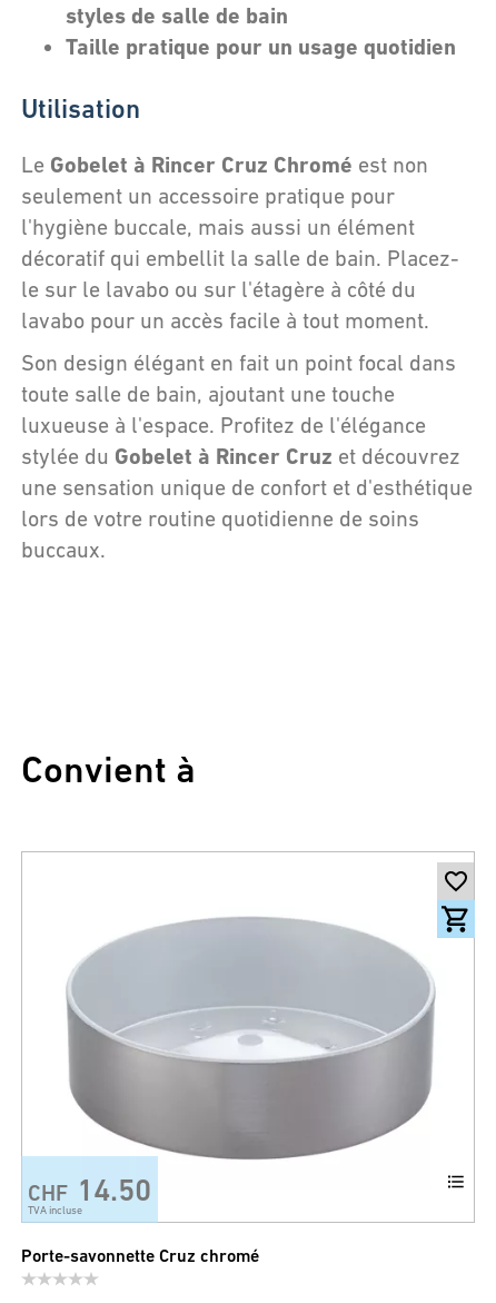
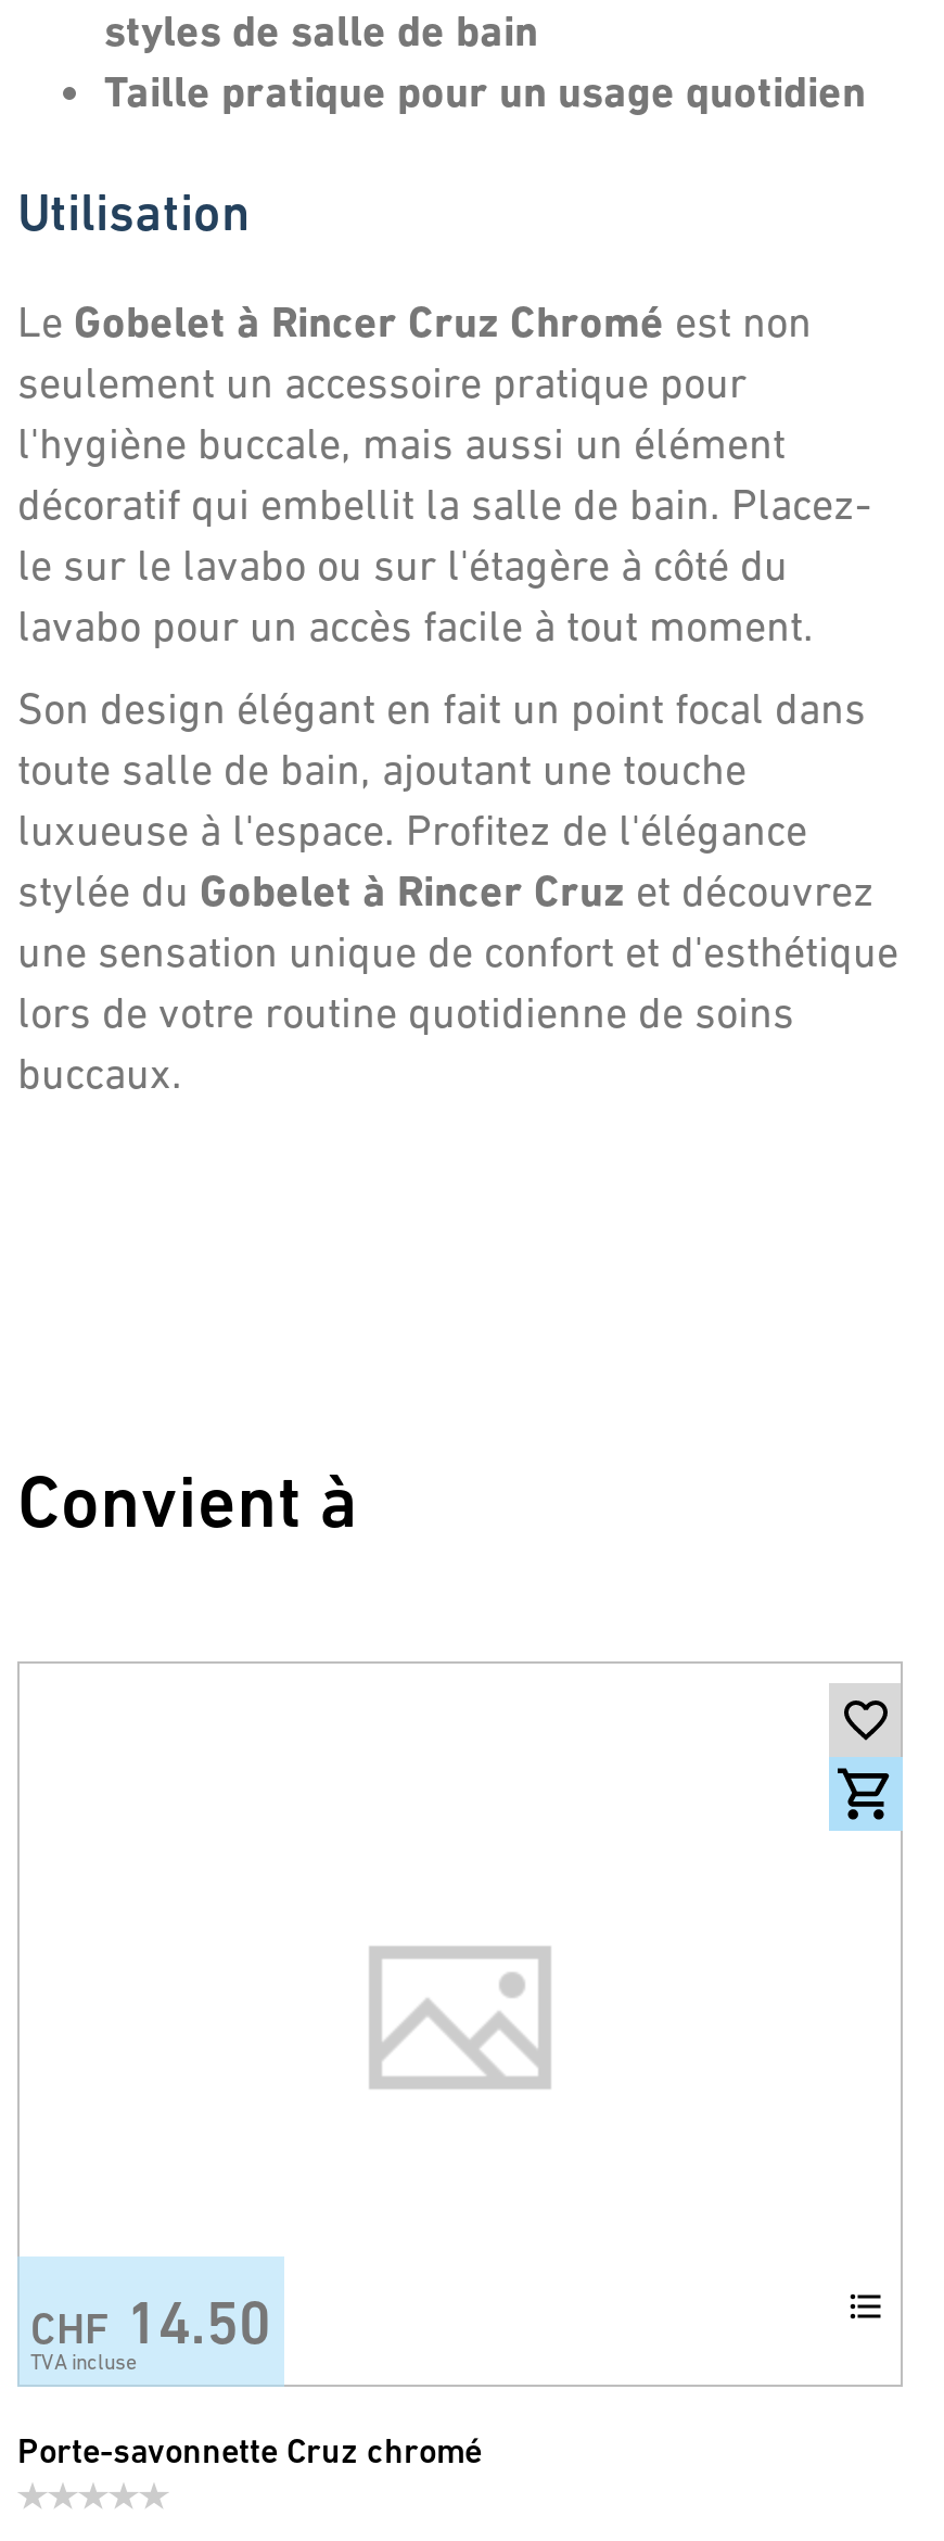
[65,916,437,1161] [image] -> none

